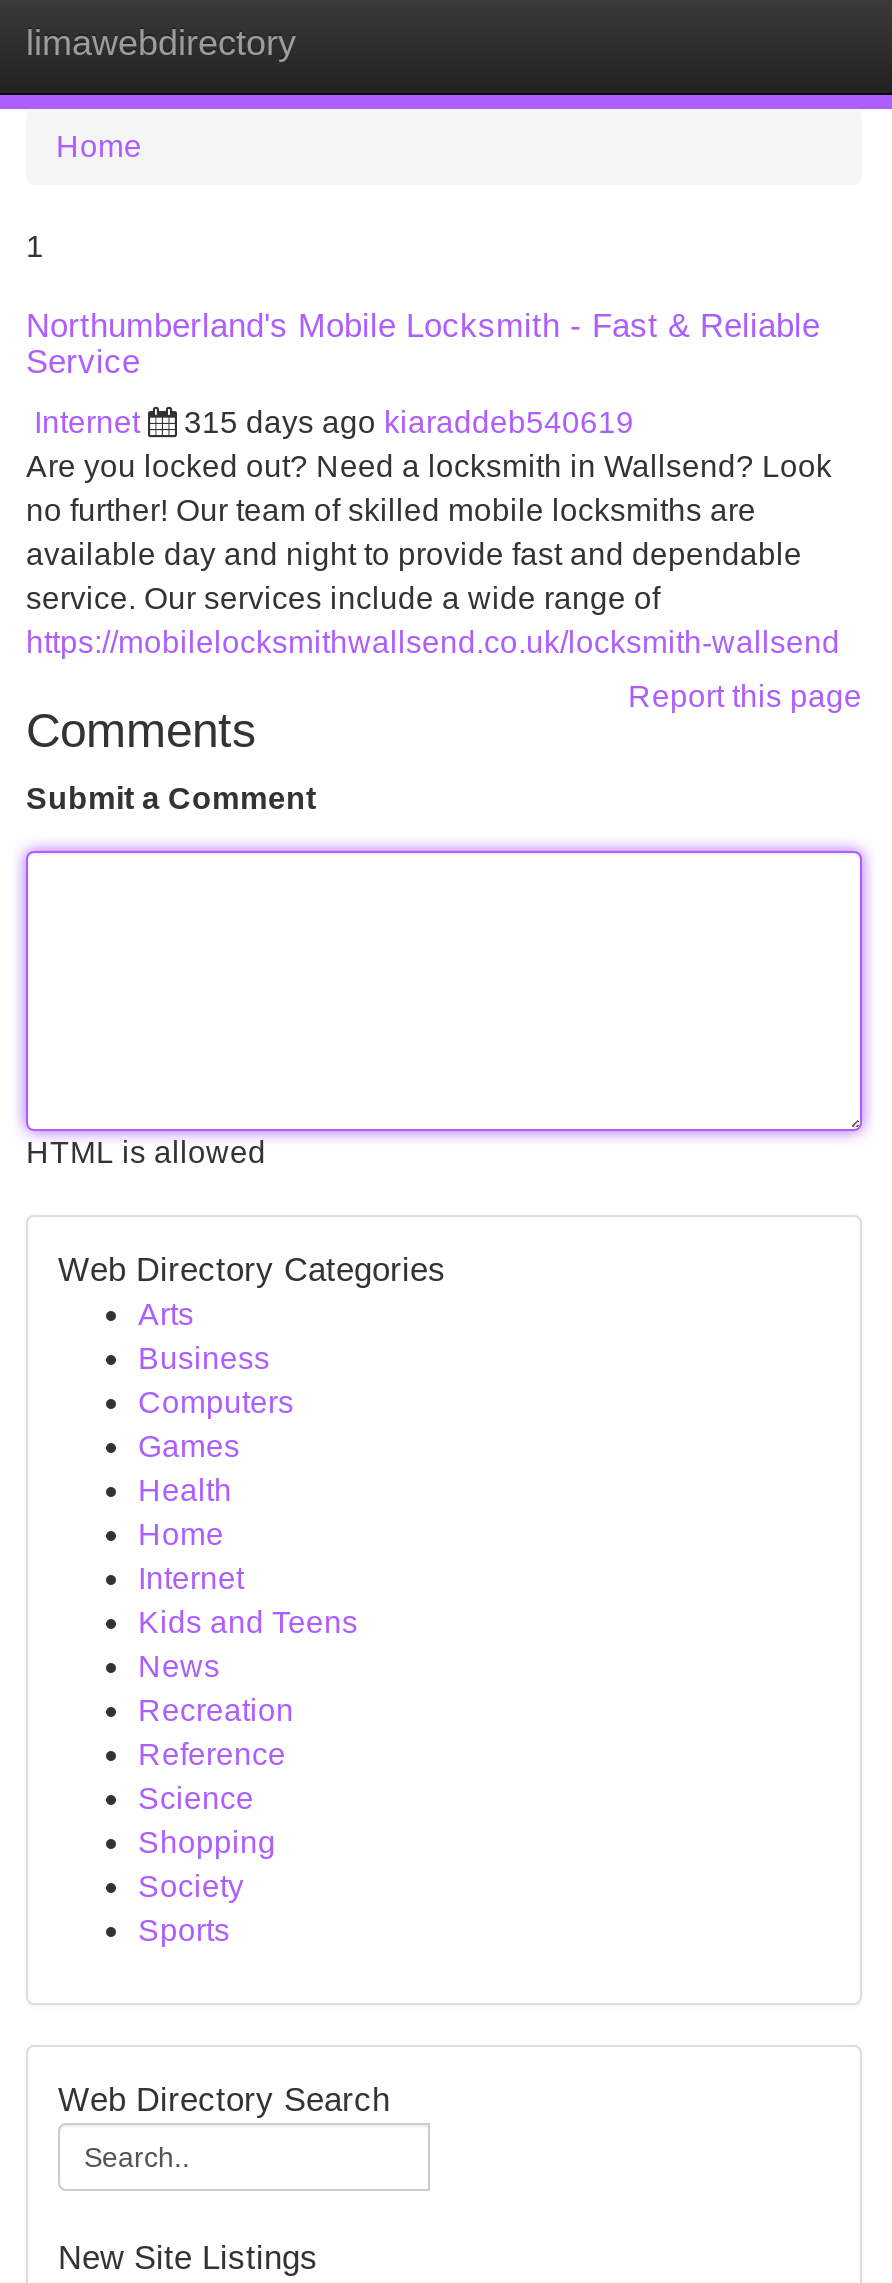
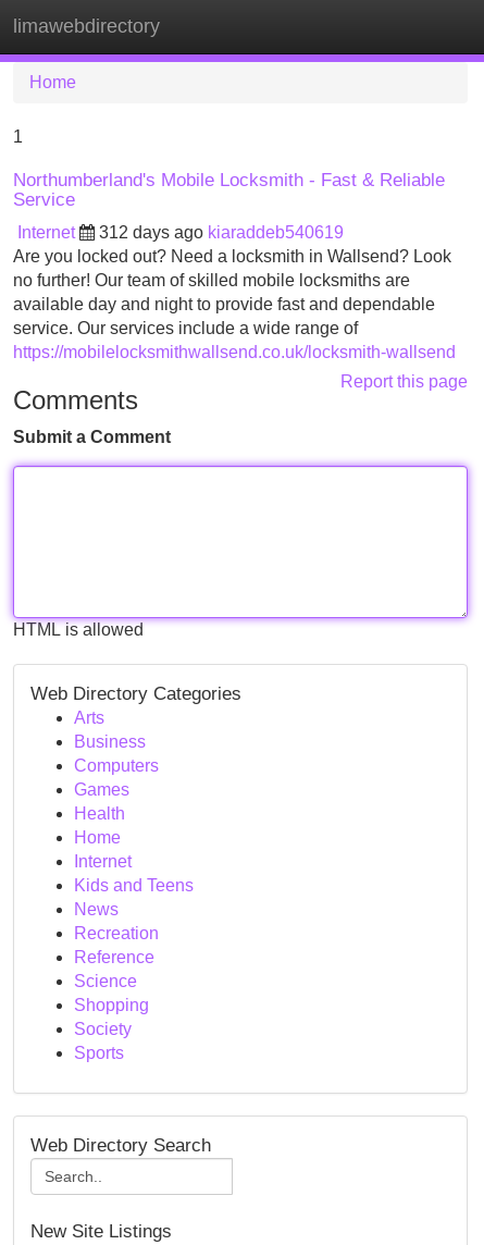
[184,405,634,439] 315 days ago kiaraddeb540619 -> [99,223,344,242] 312 days ago kiaraddeb540619

